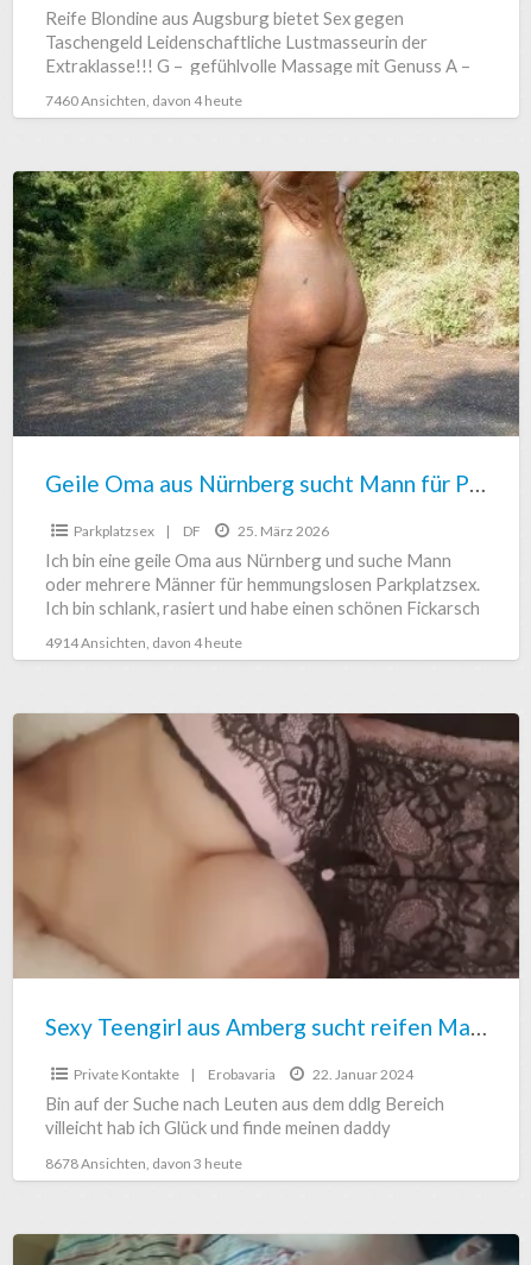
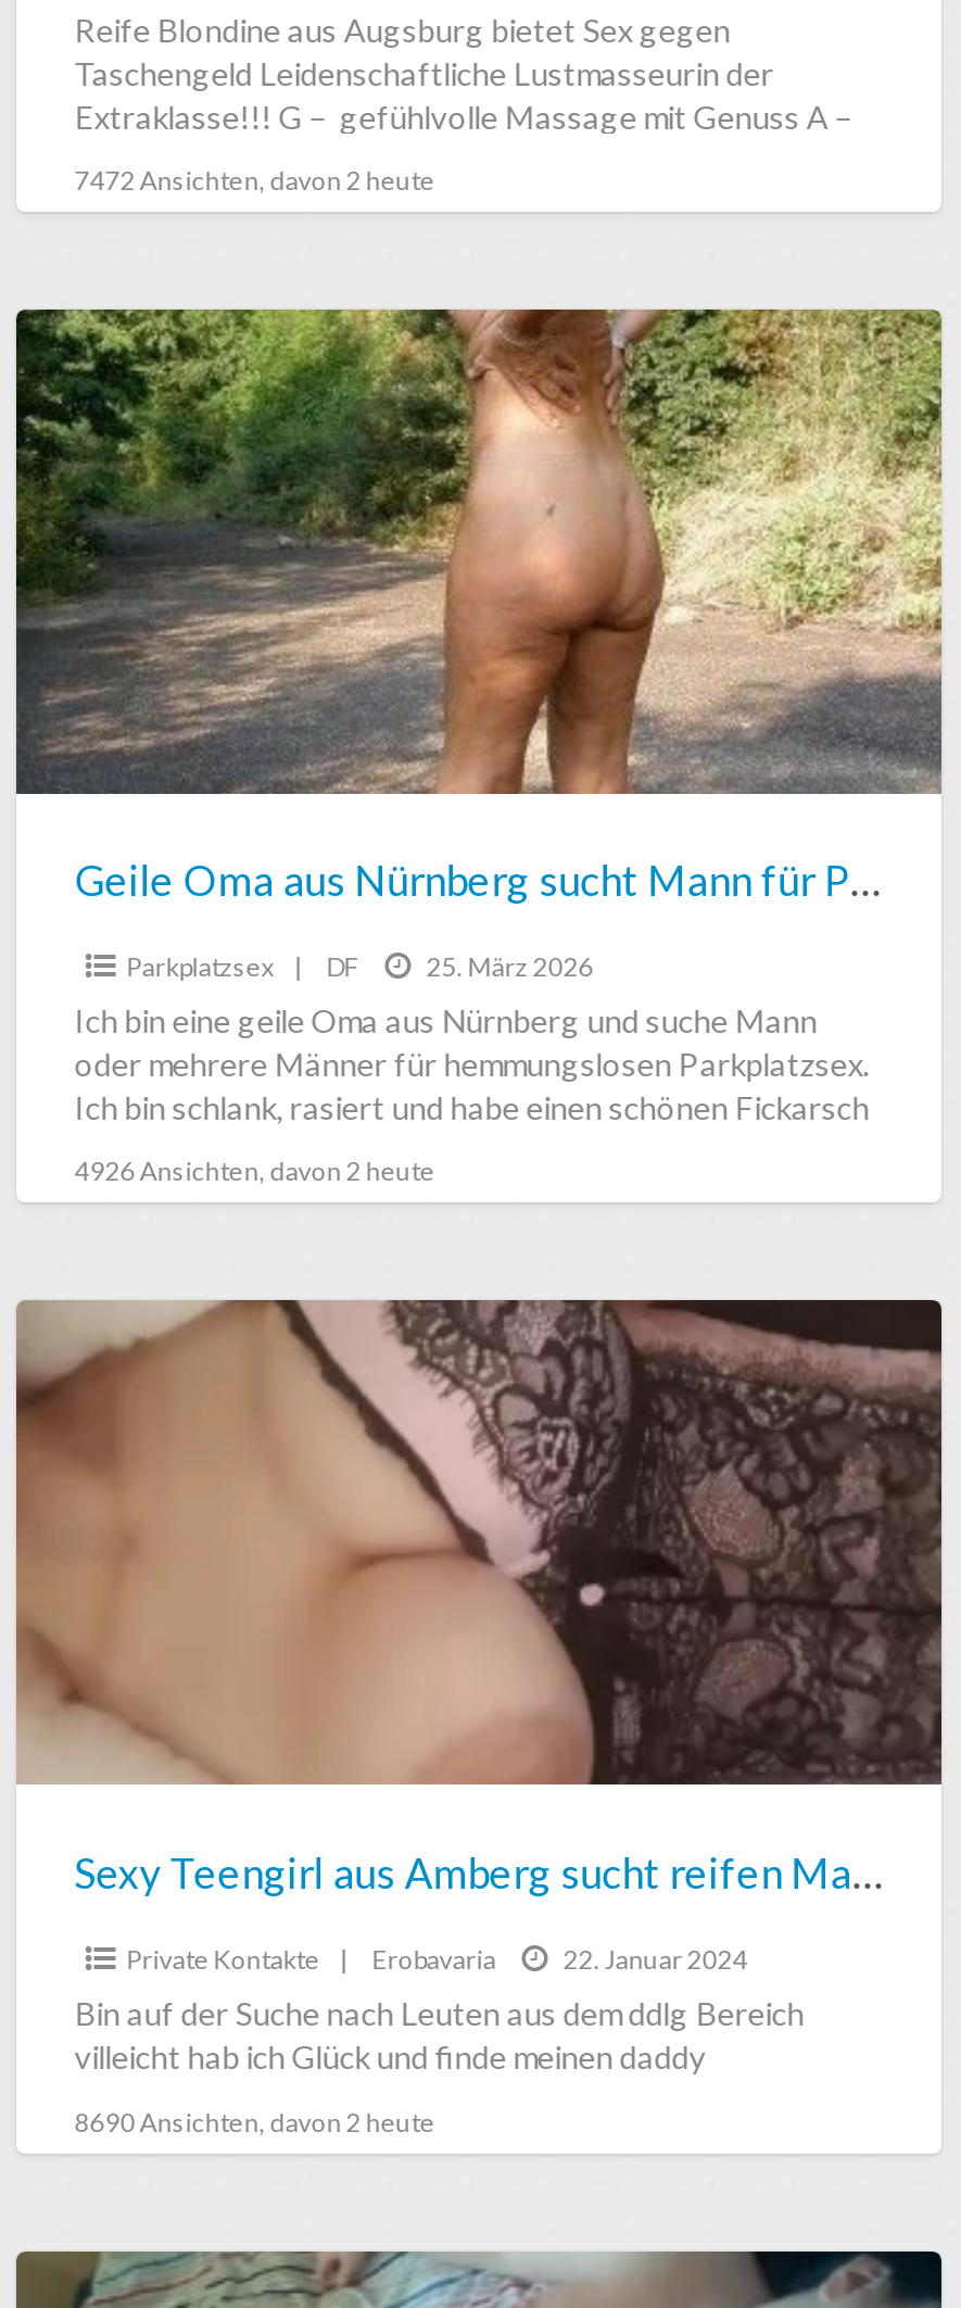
[45,91,242,109] 7460 Ansichten, davon 4 heute -> [74,164,435,196] 7472 Ansichten, davon 2 heute
[45,634,242,652] 4914 Ansichten, davon 4 heute -> [74,1155,435,1188] 4926 Ansichten, davon 2 heute
[45,1155,242,1172] 8678 Ansichten, davon 3 heute -> [74,2106,435,2139] 8690 Ansichten, davon 2 heute

